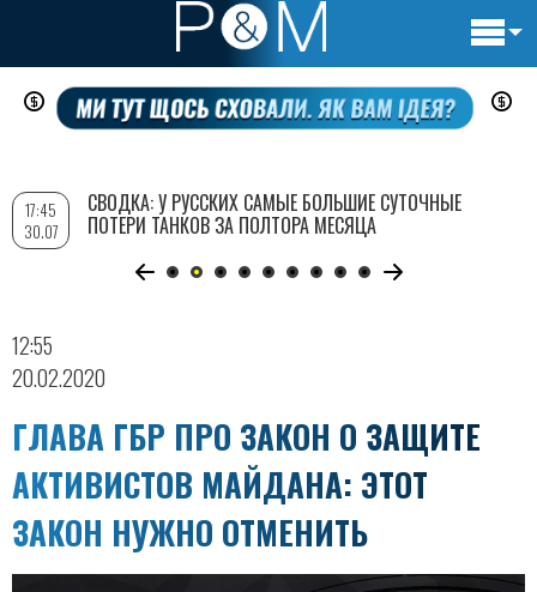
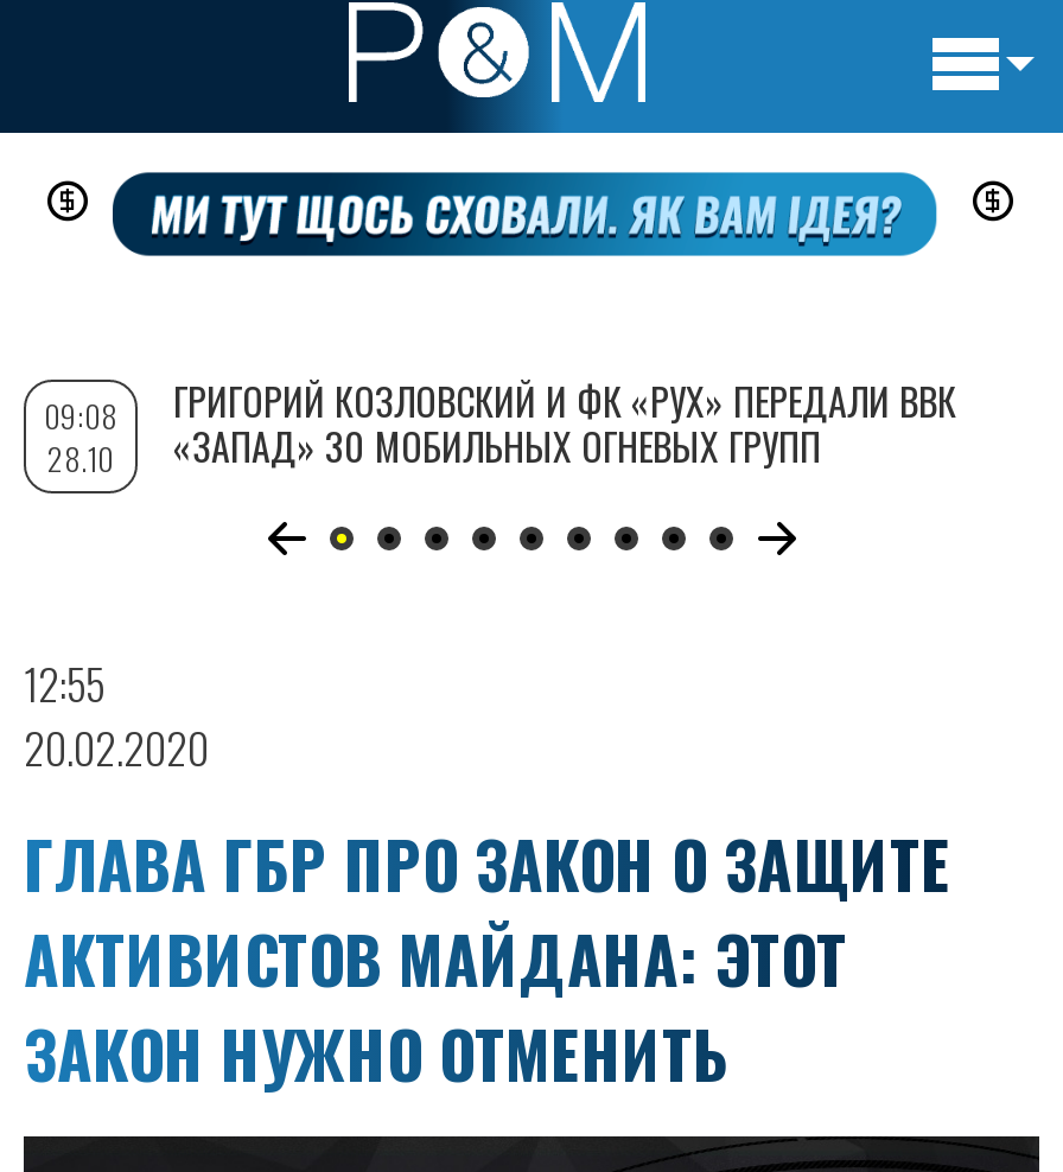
[88,188,461,239] СВОДКА: У РУССКИХ САМЫЕ БОЛЬШИЕ СУТОЧНЫЕ | ПОТЕРИ ТАНКОВ ЗА ПОЛТОРА МЕСЯЦА -> [173,372,956,474] ГРИГОРИЙ КОЗЛОВСКИЙ И ФК «РУХ» ПЕРЕДАЛИ ВВК | «ЗАПАД» 30 МОБИЛЬНЫХ ОГНЕВЫХ ГРУПП
[23,197,58,243] 17:45 | 30.07 -> [44,391,117,481] 09:08 | 28.10

